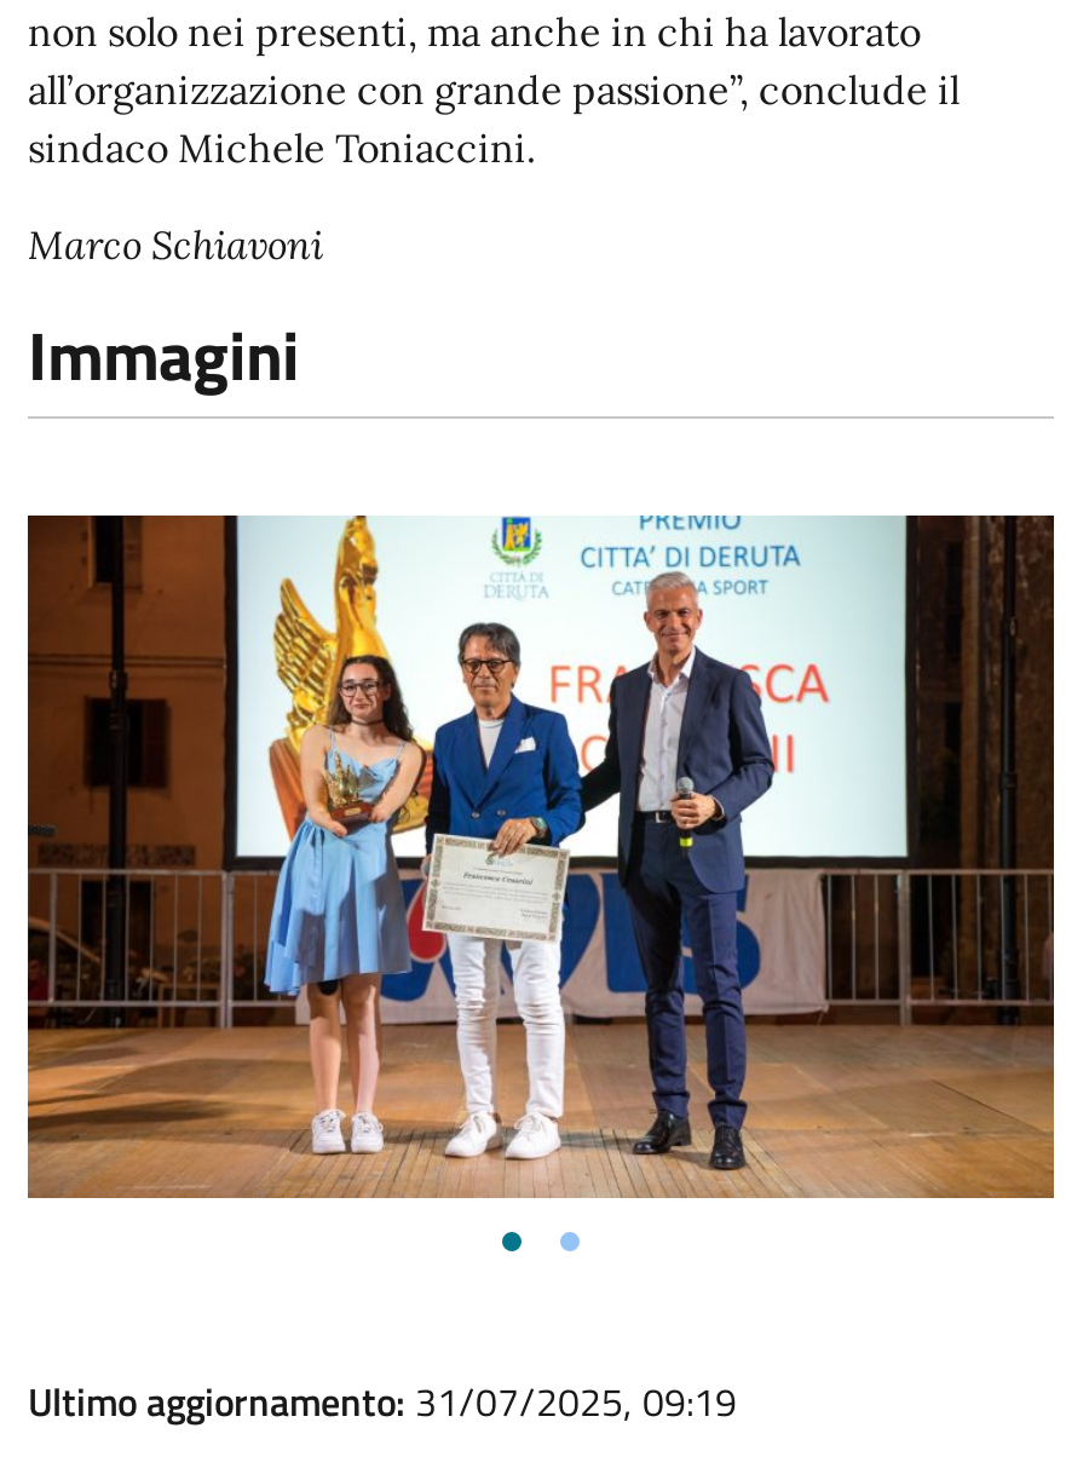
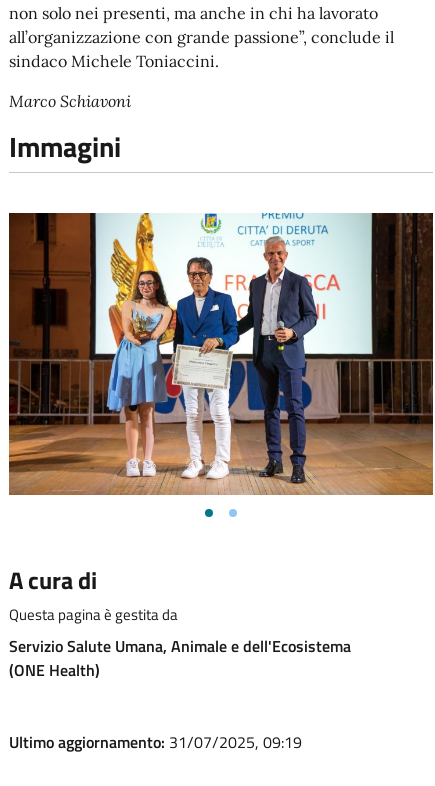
none -> [9,562,351,682] A cura di | Questa pagina è gestita da | Servizio Salute Umana, Animale e dell'Ecosistema | (ONE Health)

